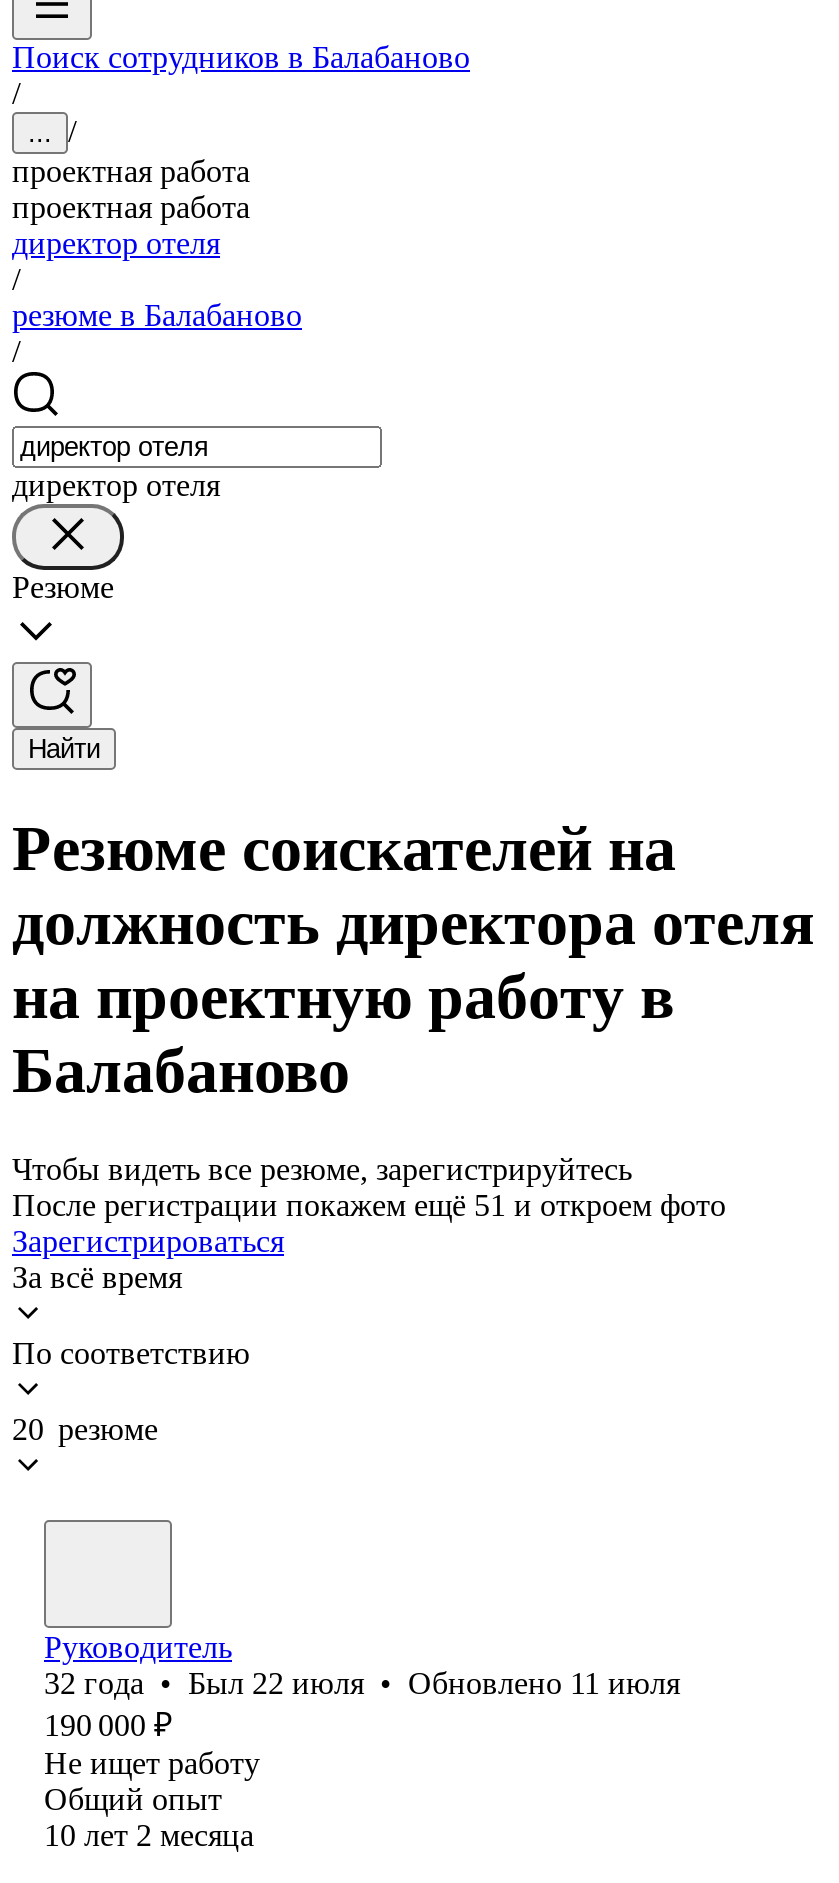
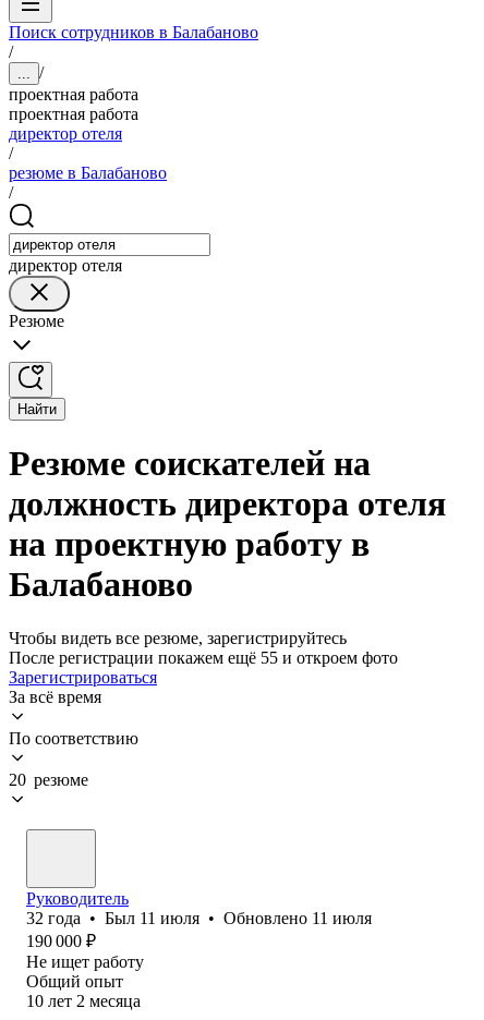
[12,1188,726,1222] После регистрации покажем ещё 51 и откроем фото -> [9,648,398,667] После регистрации покажем ещё 55 и откроем фото
[44,1666,680,1700] 32 года • Был 22 июля • Обновлено 11 июля -> [26,909,372,927] 32 года • Был 11 июля • Обновлено 11 июля

